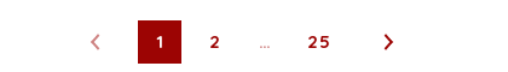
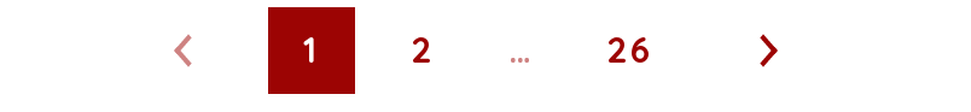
[307,30,331,53] 25 -> [606,26,655,72] 26

